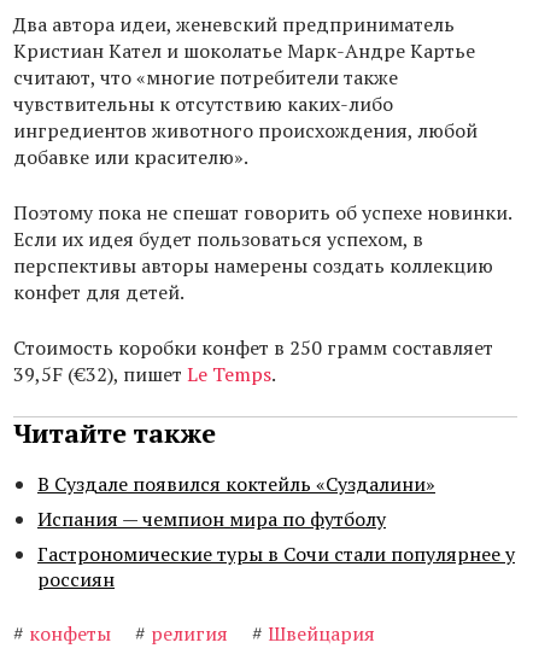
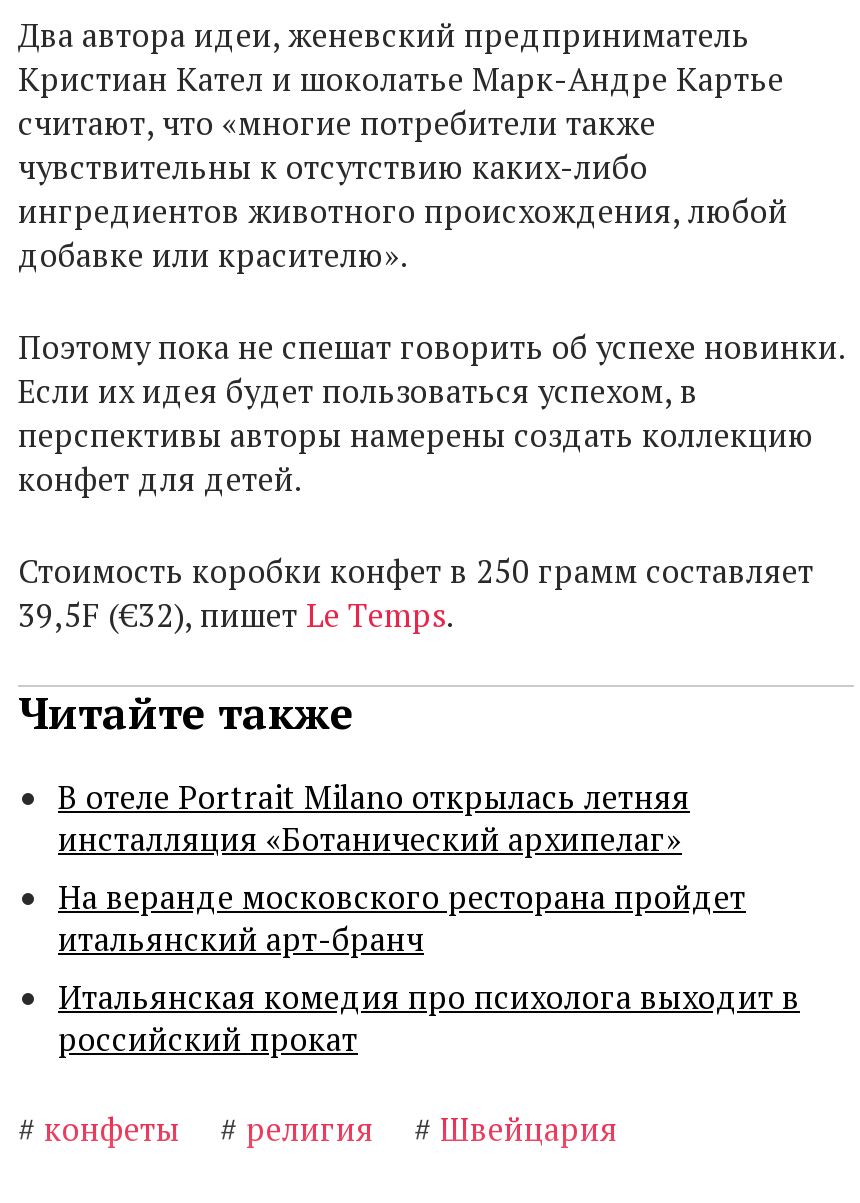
[37,471,515,593] В Суздале появился коктейль «Суздалини» | Испания — чемпион мира по футболу | Гастрономические туры в Сочи стали популярнее у | россиян -> [58,776,800,1062] В отеле Portrait Milano открылась летняя | инсталляция «Ботанический архипелаг» | На веранде московского ресторана пройдет | итальянский арт-бранч | Итальянская комедия про психолога выходит в | российский прокат

